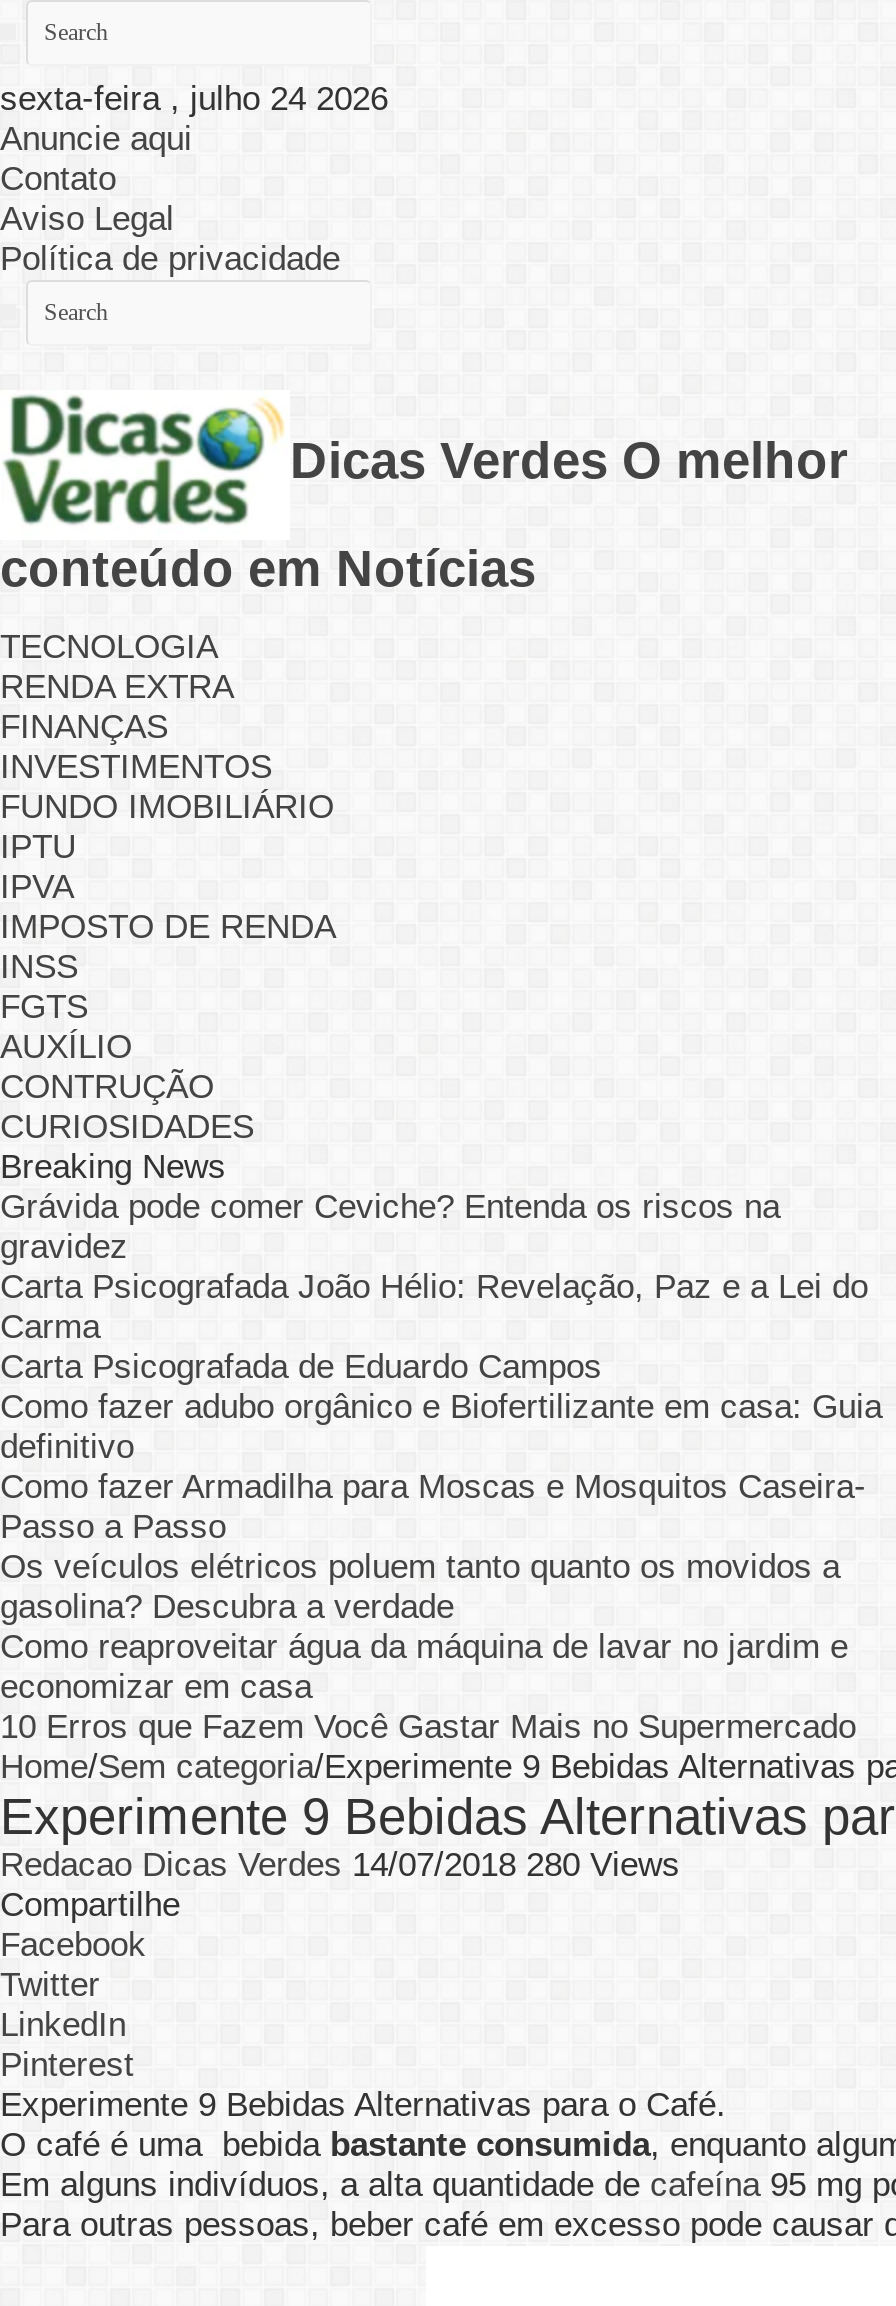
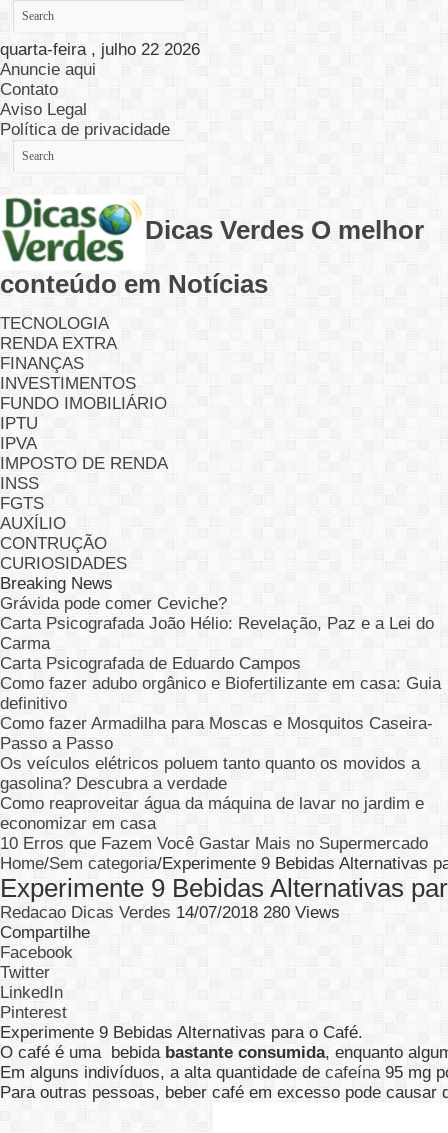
[0,80,388,118] sexta-feira , julho 24 2026 -> [0,40,200,59] quarta-feira , julho 22 2026
[0,1188,780,1266] Grávida pode comer Ceviche? Entenda os riscos na | gravidez -> [0,594,227,613] Grávida pode comer Ceviche?

